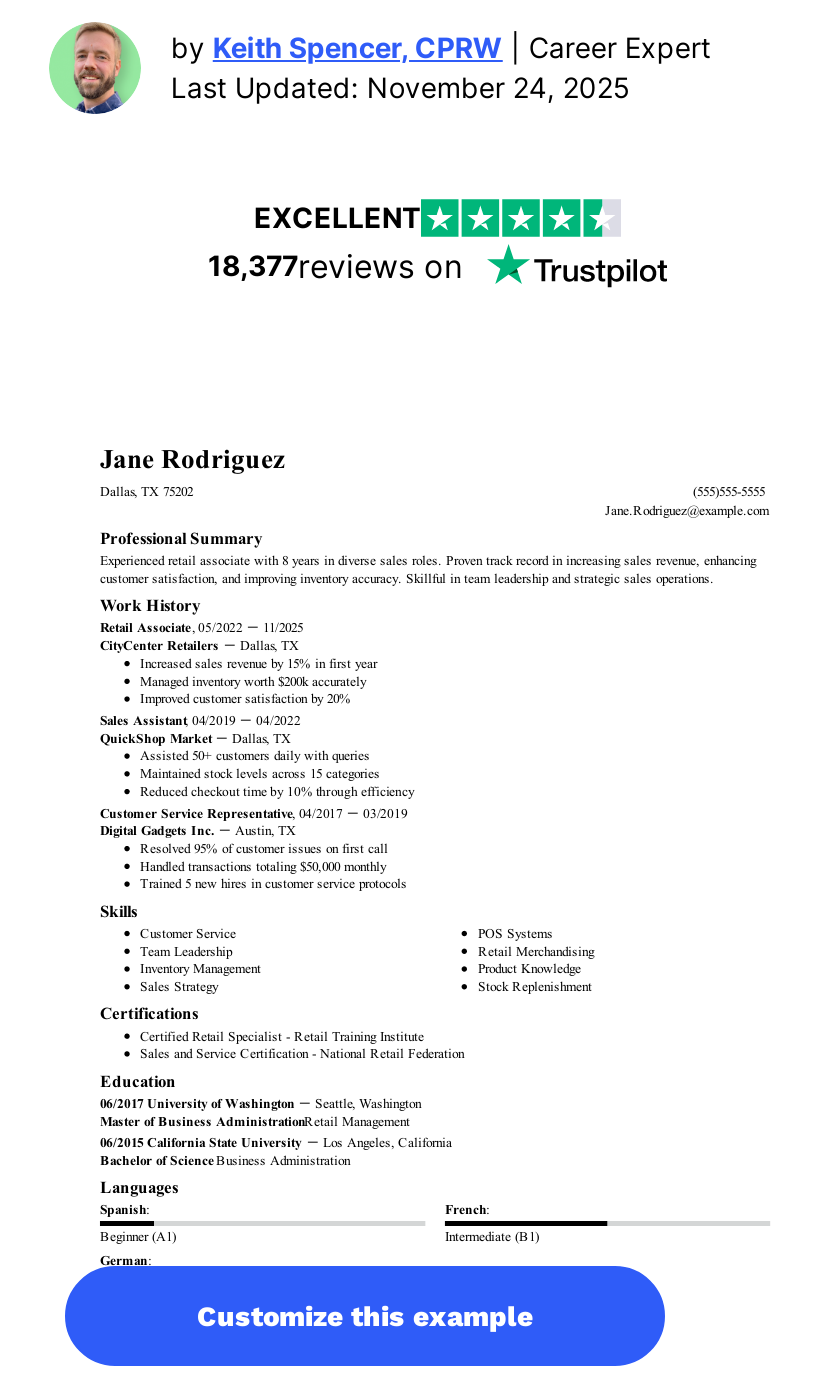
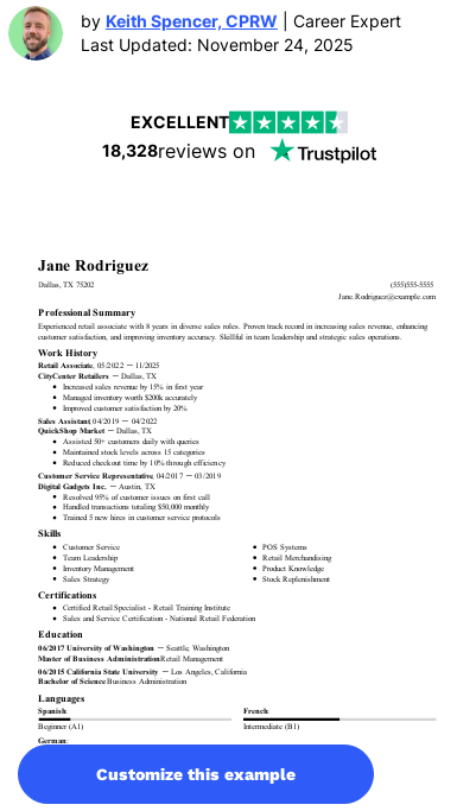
[208,246,462,286] 18,377reviews on -> [101,139,255,163] 18,328reviews on

